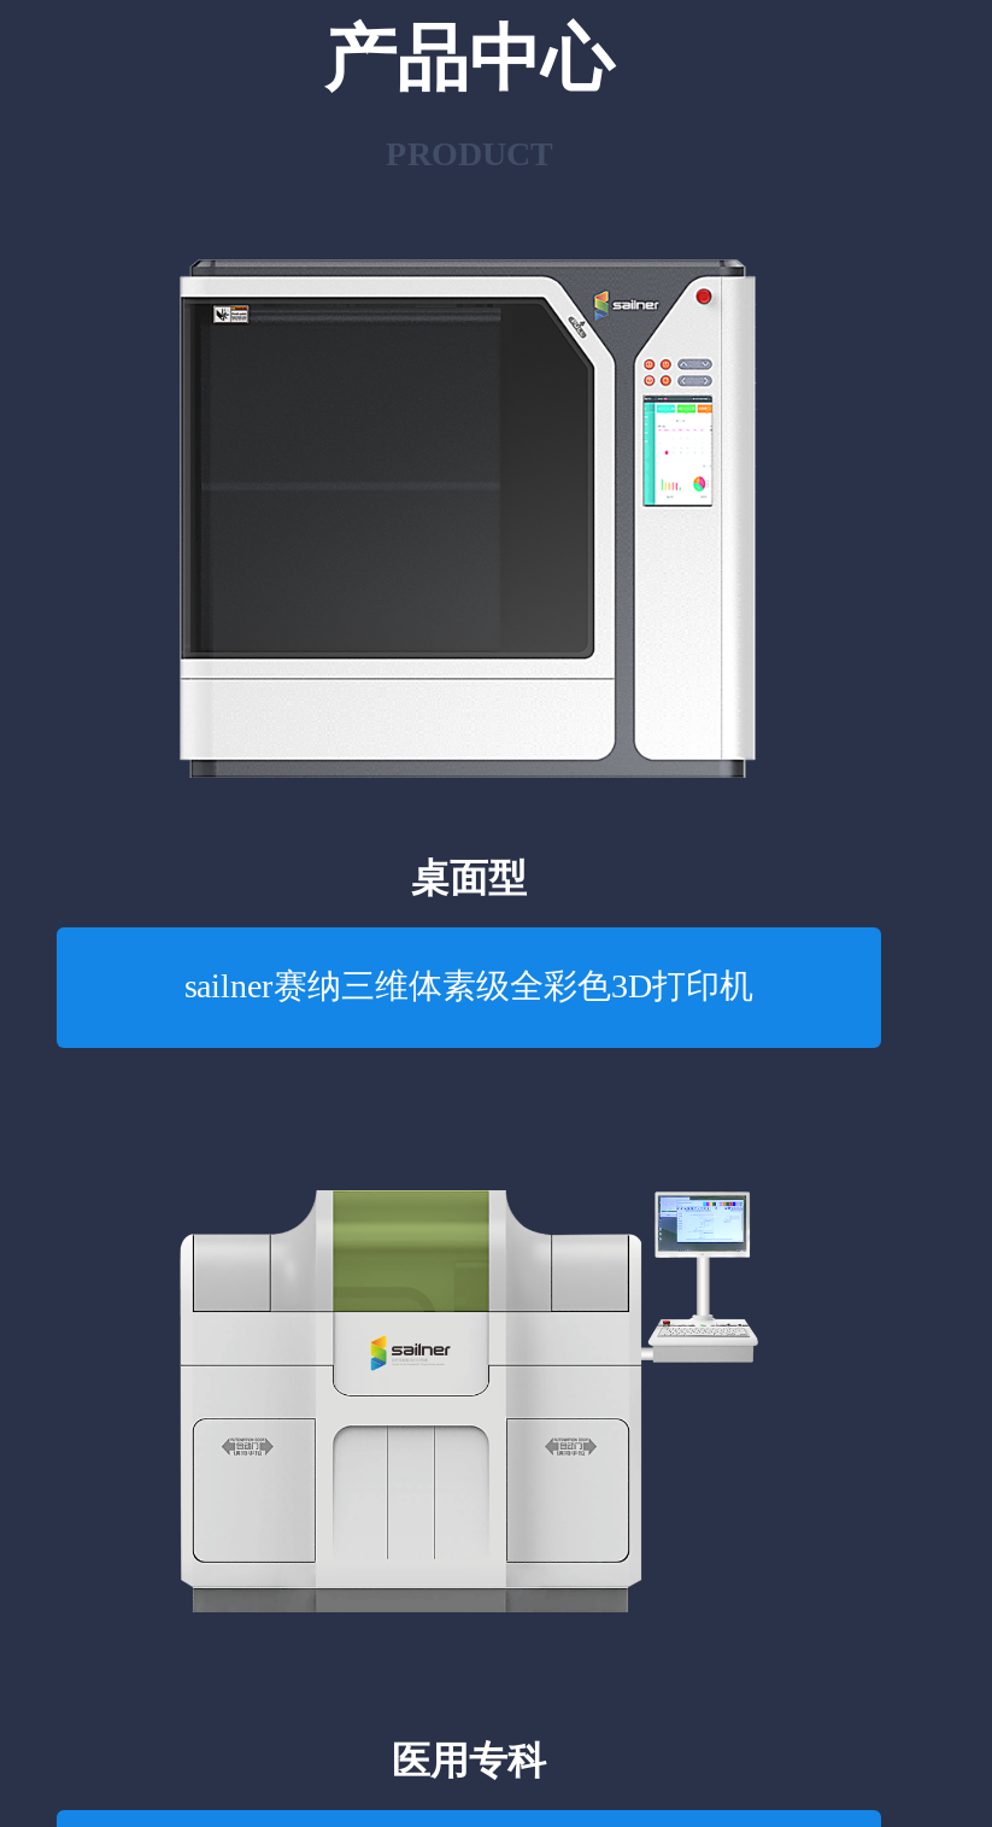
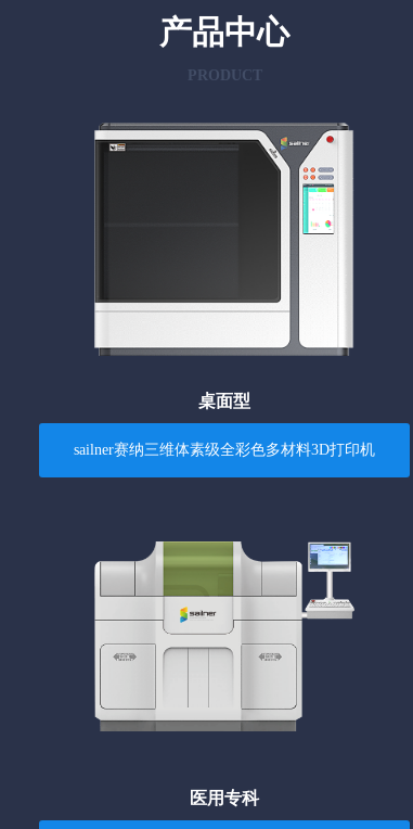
[184,969,753,1005] sailner赛纳三维体素级全彩色3D打印机 -> [74,442,375,458] sailner赛纳三维体素级全彩色多材料3D打印机

